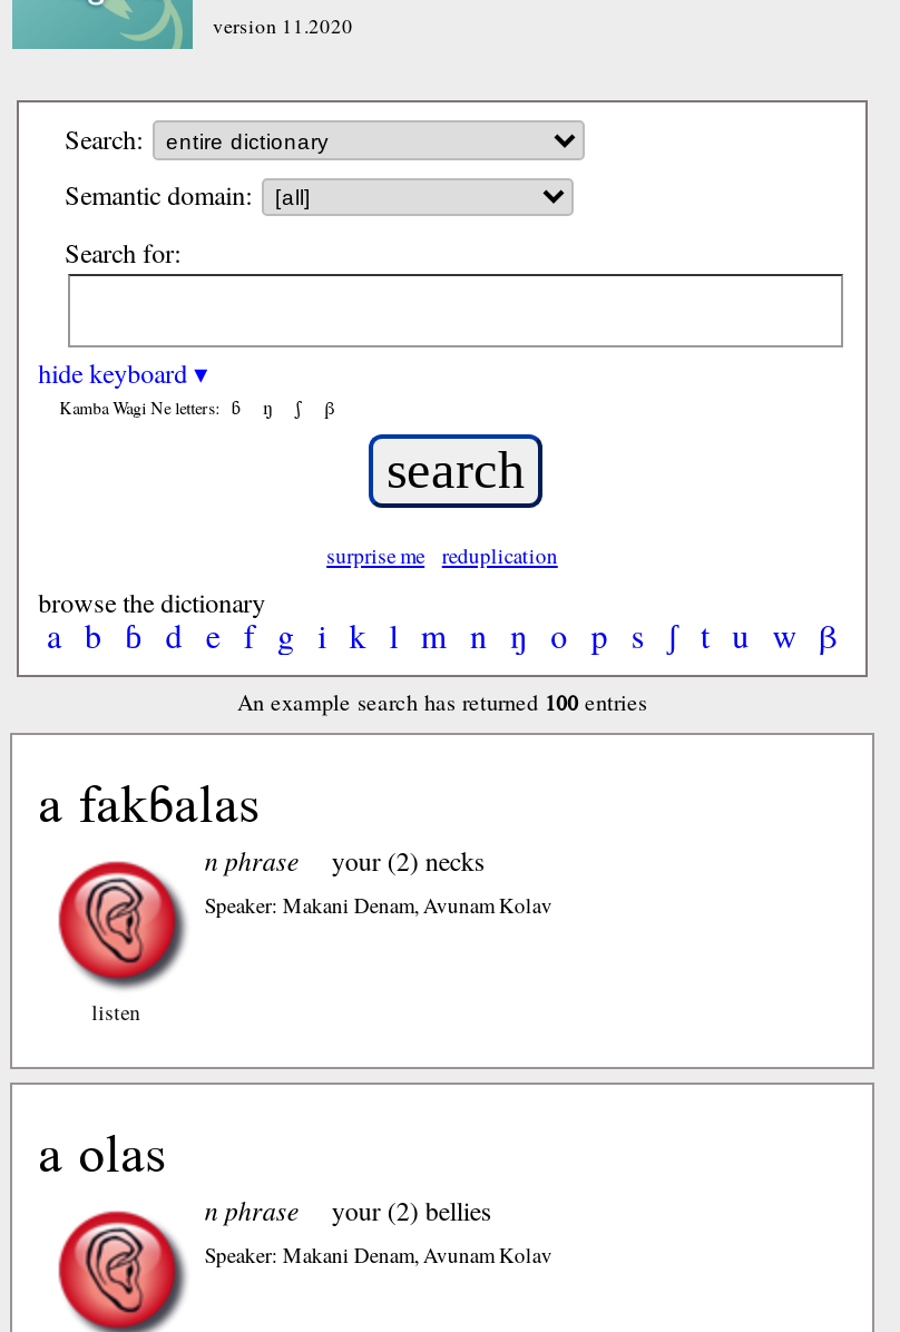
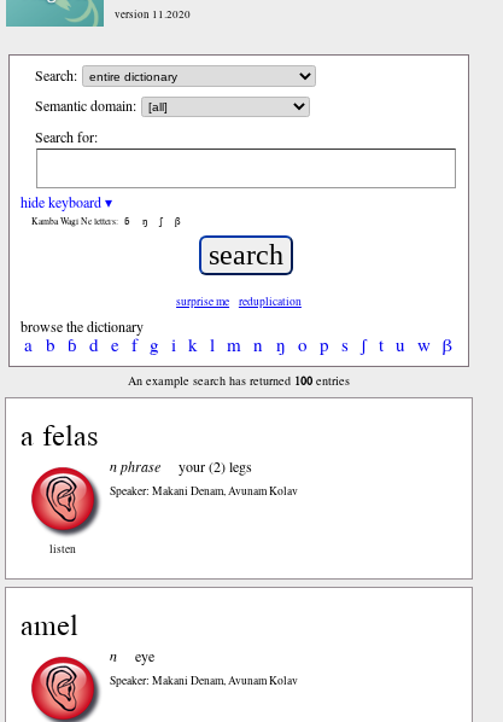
[38,761,259,841] a fakɓalas -> [20,412,97,456] a felas
[205,841,485,876] n phrase your (2) necks -> [110,456,253,475] n phrase your (2) legs
[38,1112,165,1192] a olas -> [20,603,78,646] amel
[205,1192,492,1228] n phrase | your (2) bellies -> [110,646,155,666] n | eye

